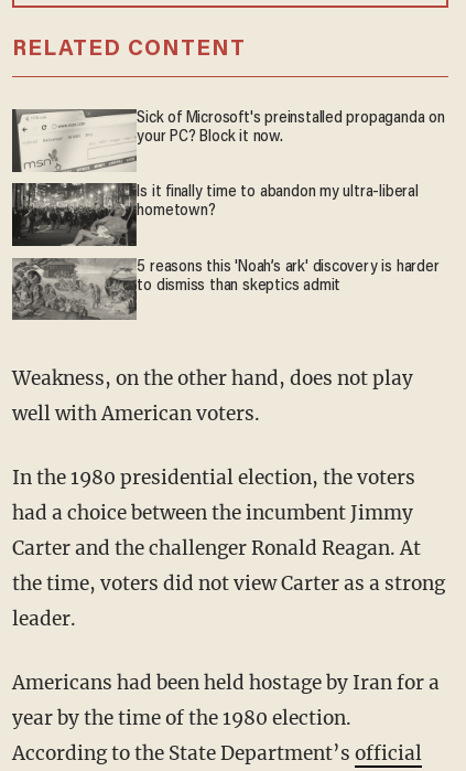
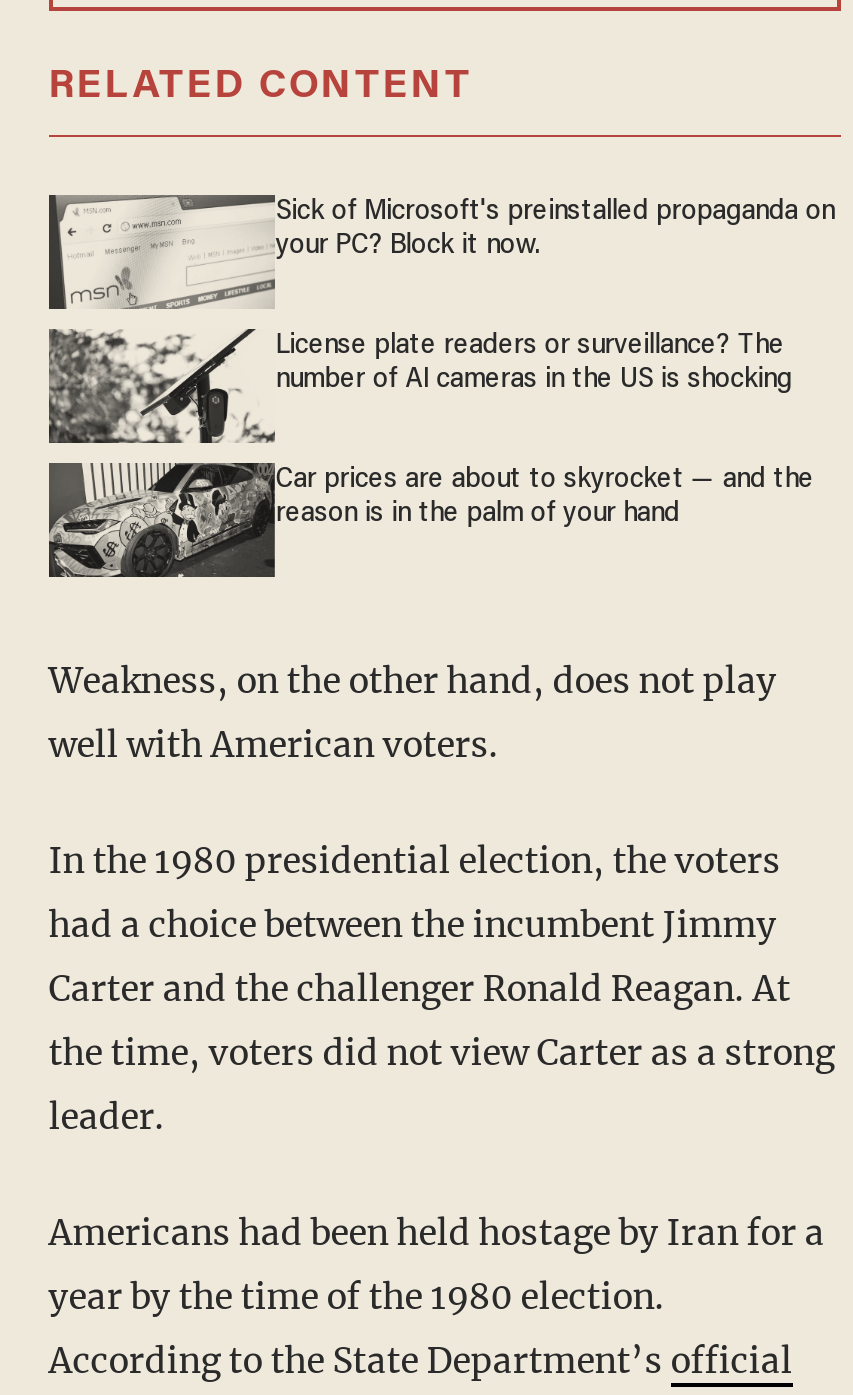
[11,182,418,247] [image] | Is it finally time to abandon my ultra-liberal | hometown? -> [47,329,792,443] [image] | License plate readers or surveillance? The | number of AI cameras in the US is shocking
[12,257,439,321] [image] | 5 reasons this 'Noah’s ark' discovery is harder | to dismiss than skeptics admit -> [49,461,814,579] [image] | Car prices are about to skyrocket — and the | reason is in the palm of your hand

